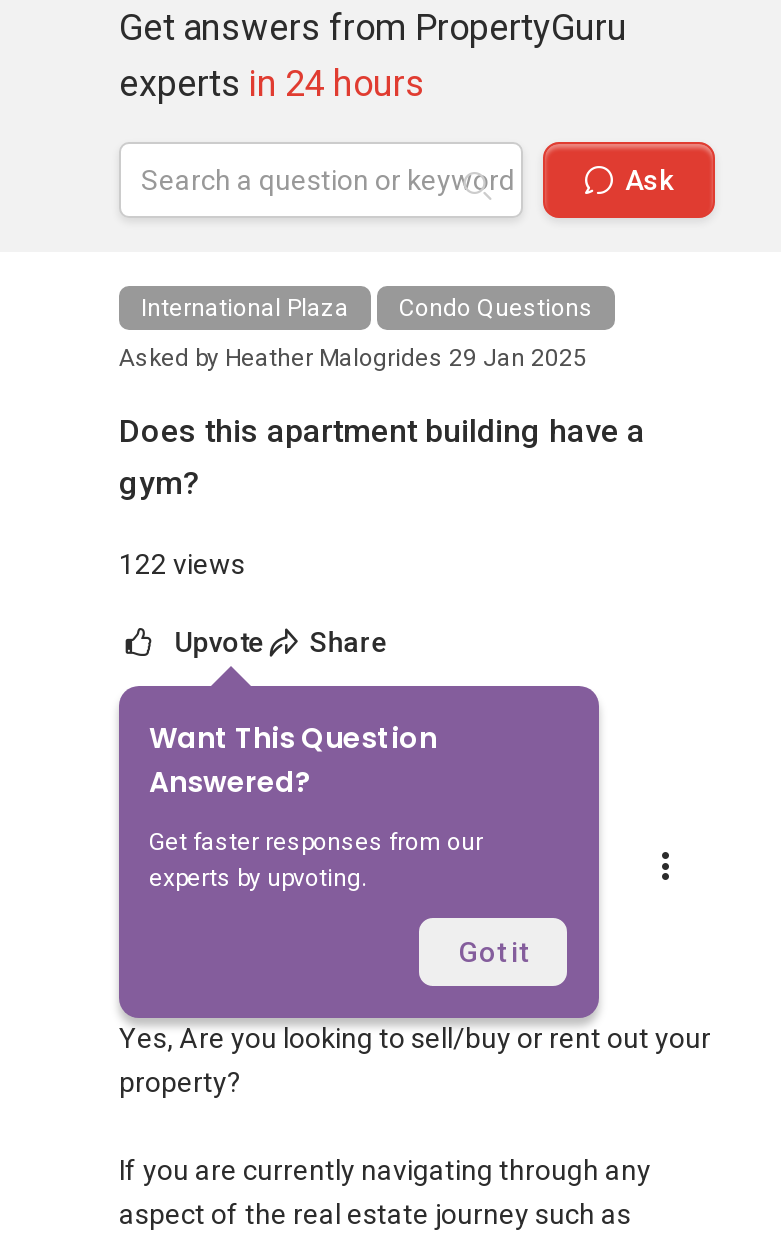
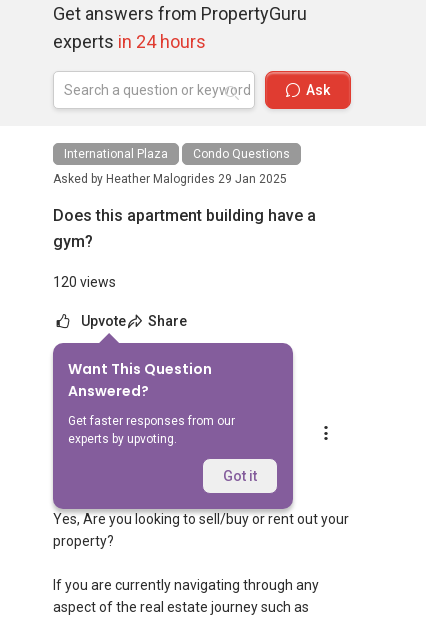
[119,548,245,580] 122 views -> [53,274,116,290] 120 views

